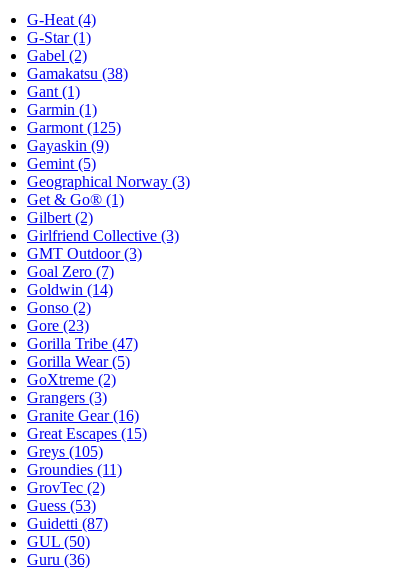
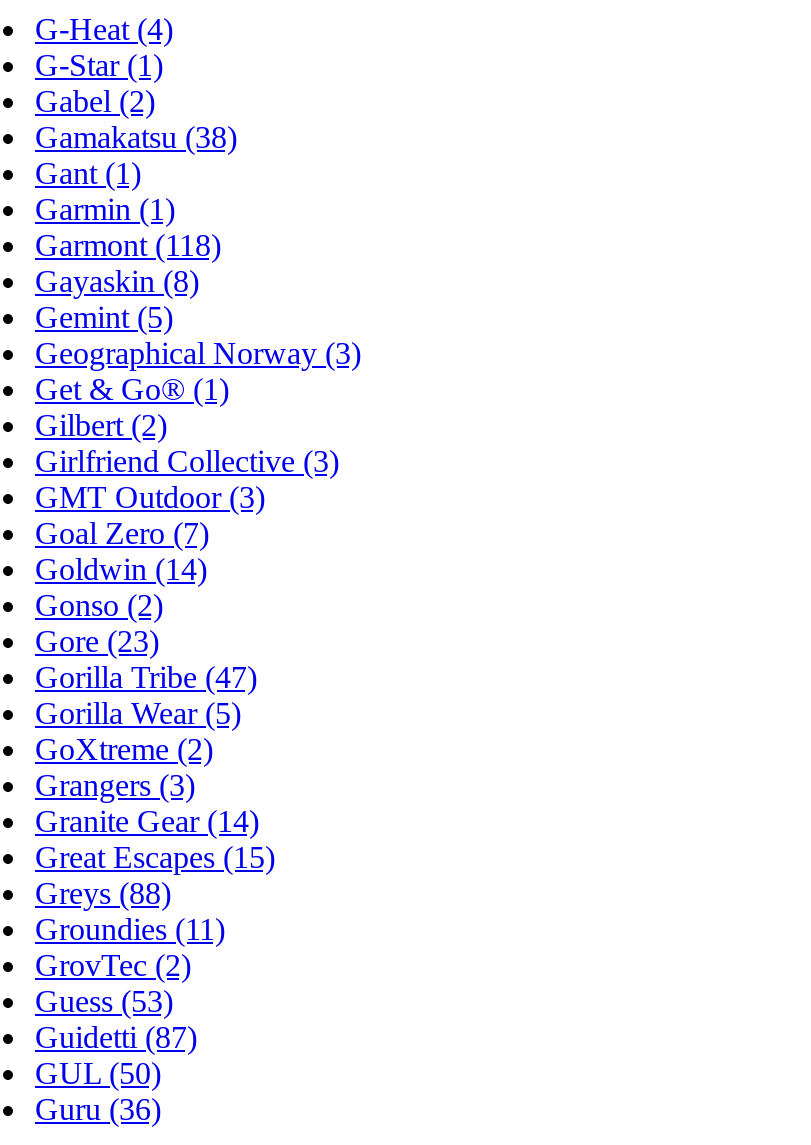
[27,119,121,136] Garmont (125) -> [35,227,221,261] Garmont (118)
[27,137,109,154] Gayaskin (9) -> [35,263,199,297] Gayaskin (8)
[27,407,139,424] Granite Gear (16) -> [35,803,259,837] Granite Gear (14)
[27,443,103,460] Greys (105) -> [35,875,171,909] Greys (88)

